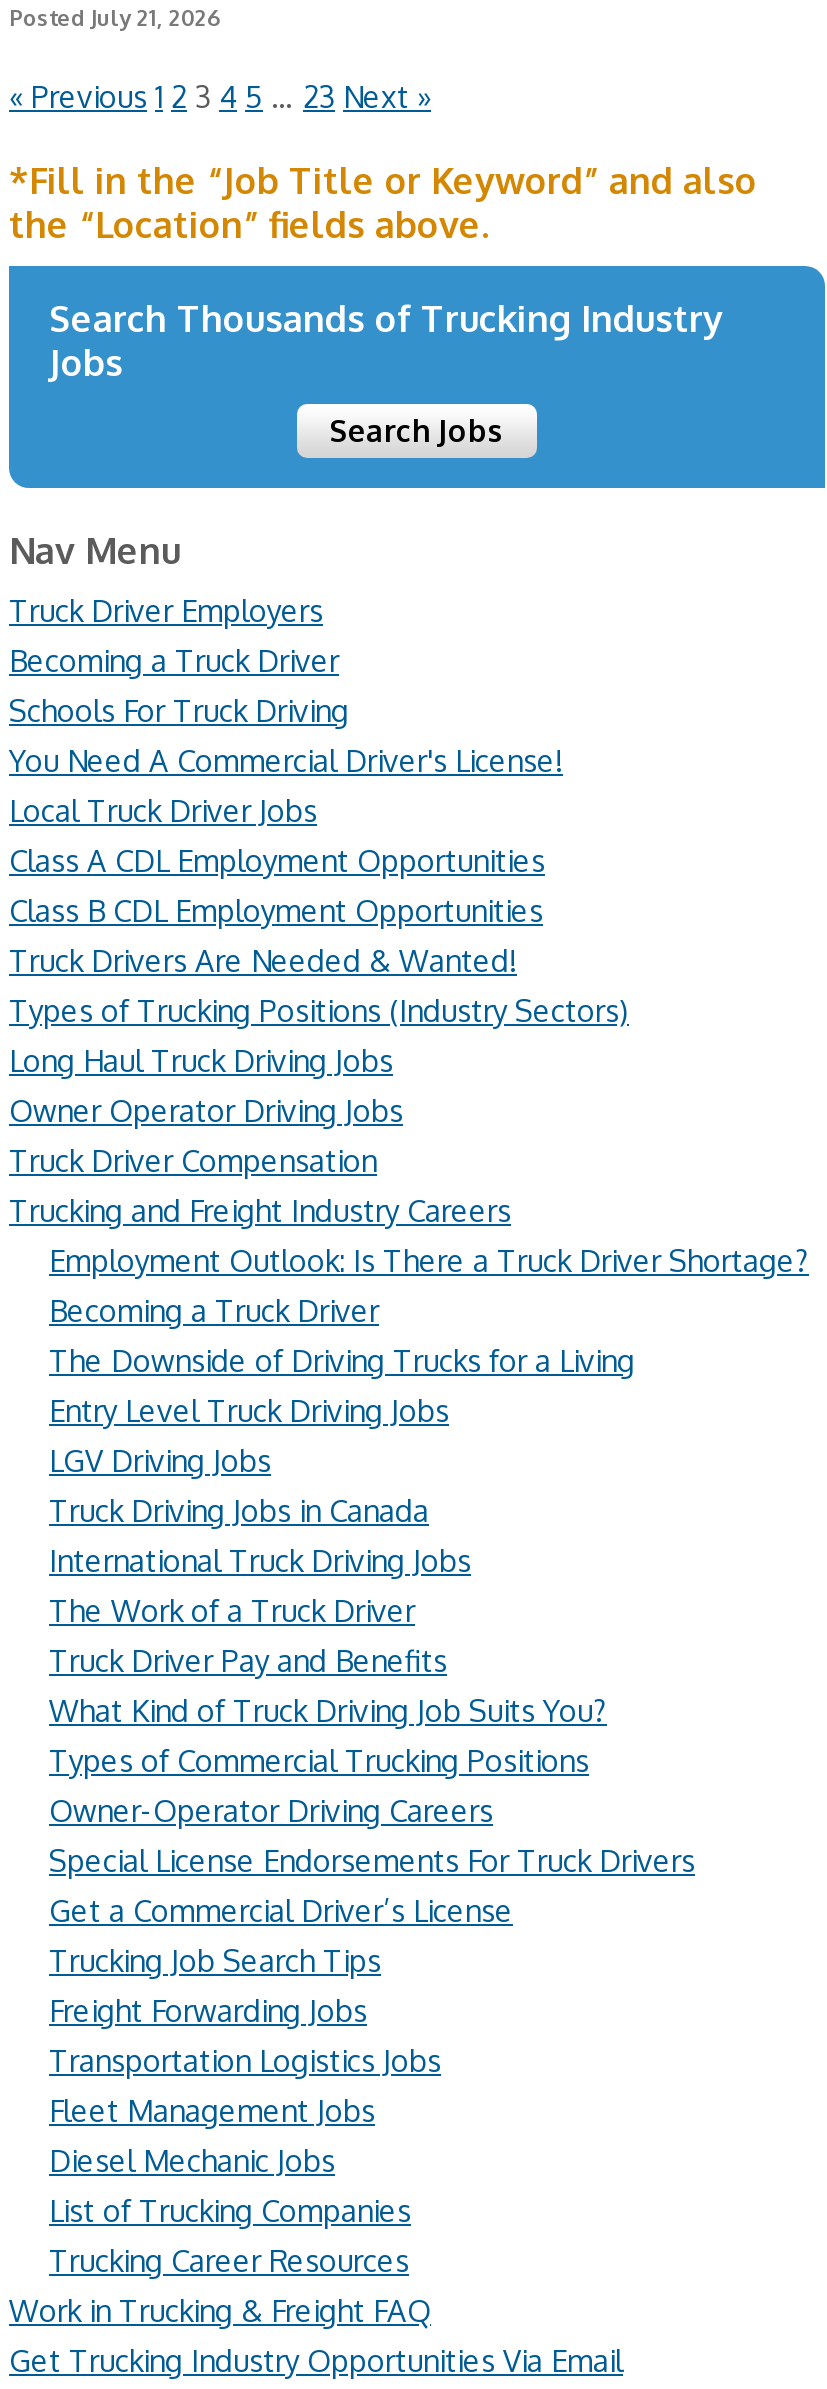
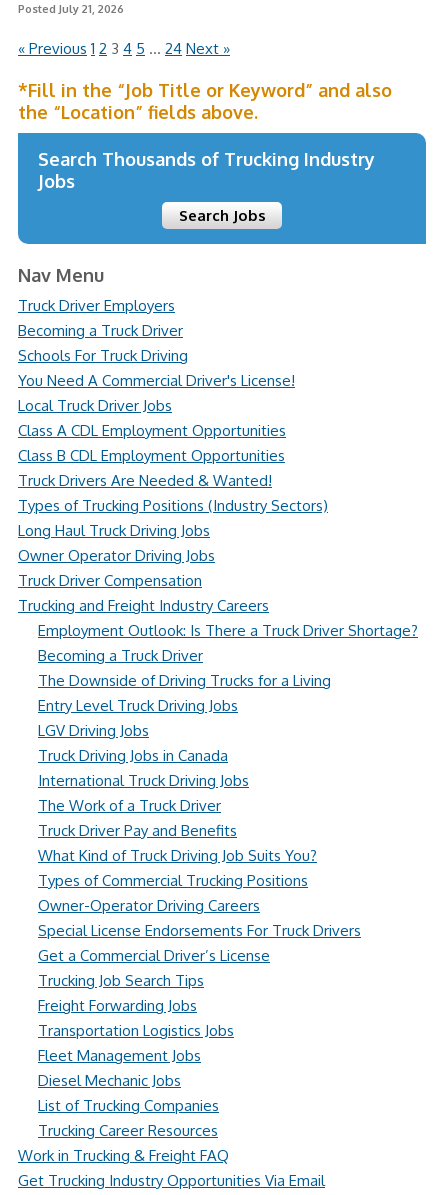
[9,78,431,116] « Previous 1 2 3 4 5 … 23 Next » -> [18,39,230,58] « Previous 1 2 3 4 5 … 24 Next »

